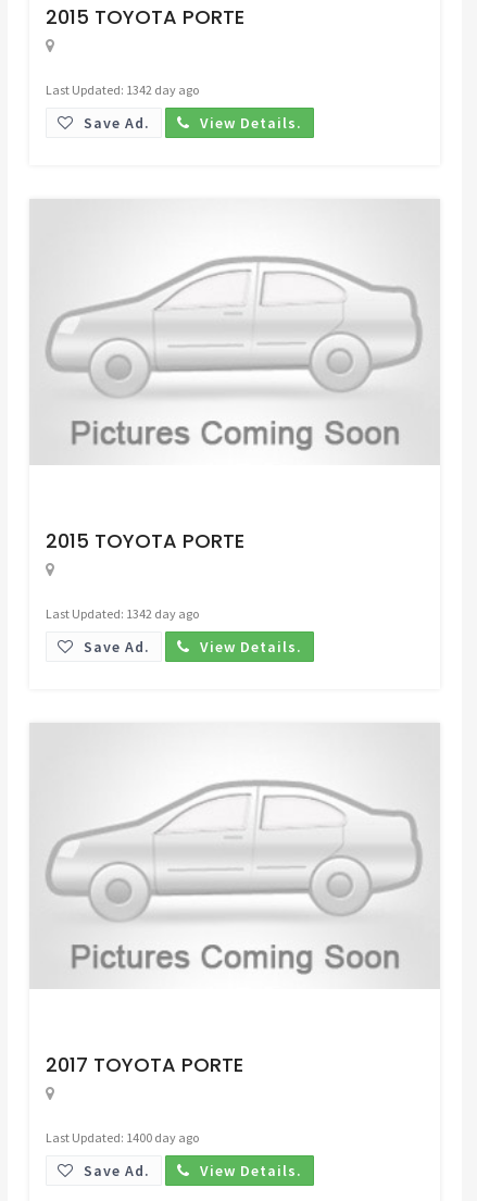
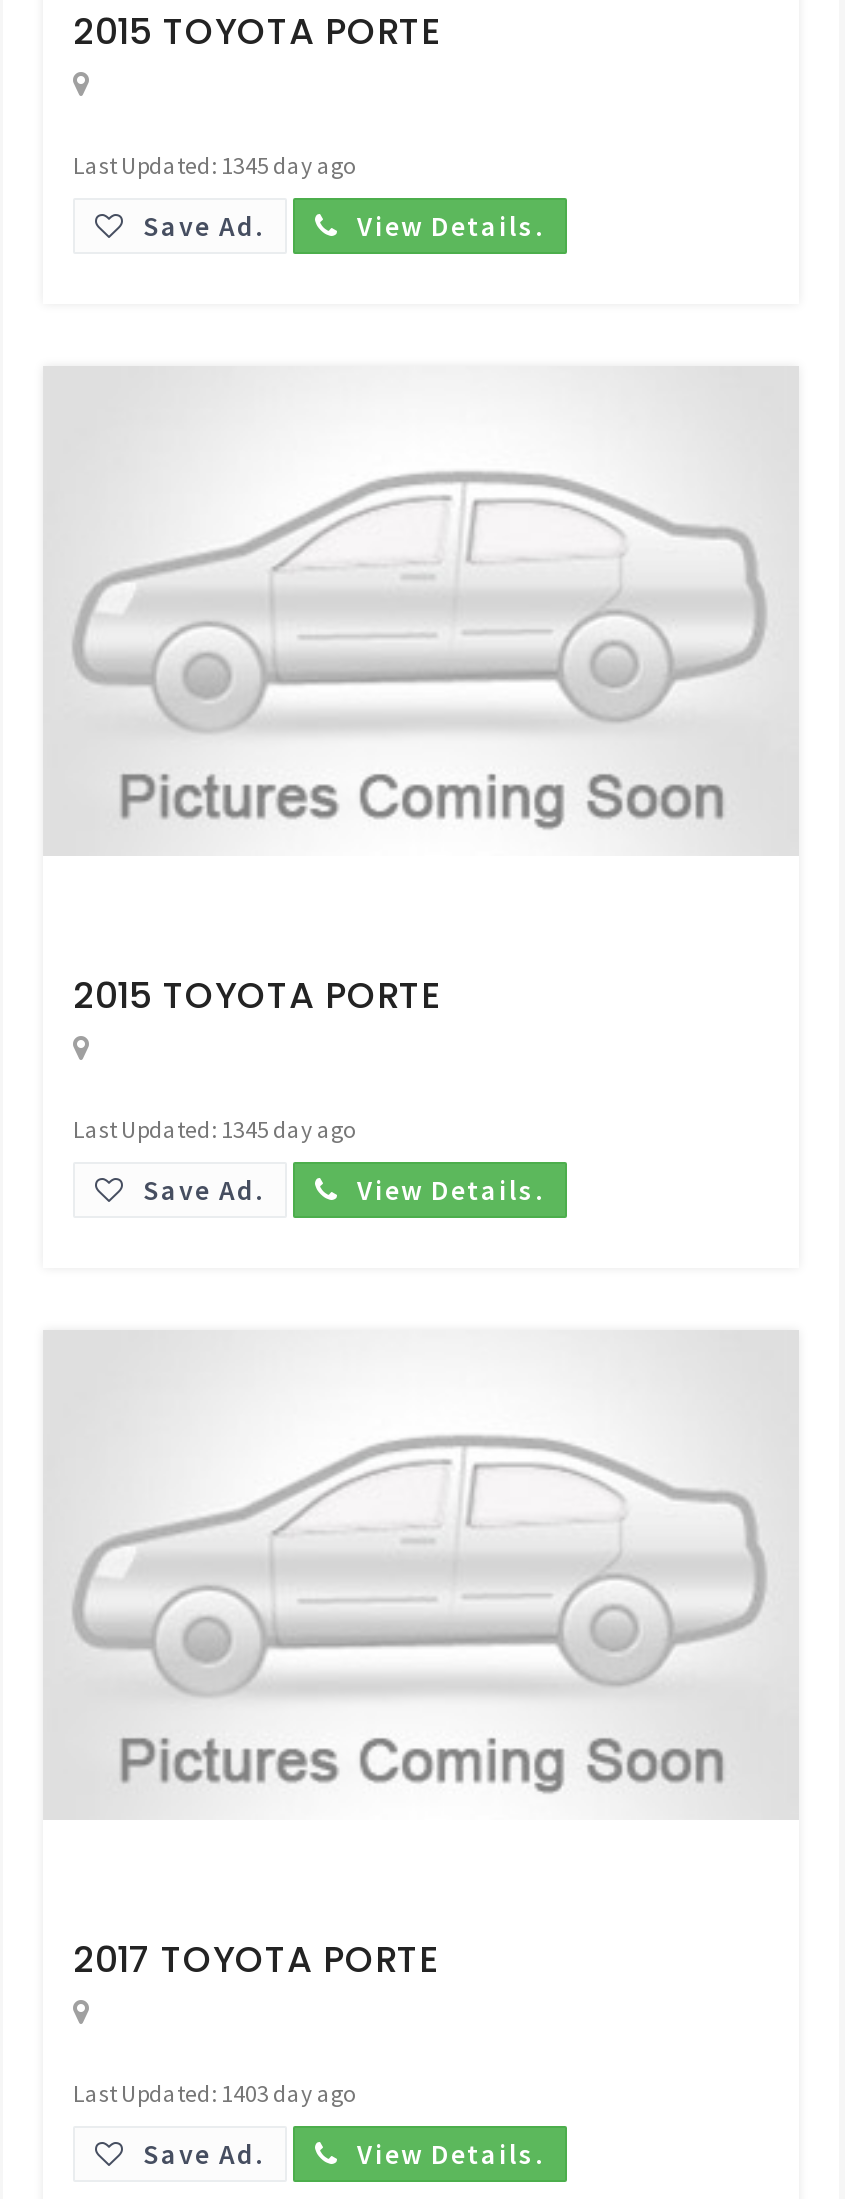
[46,82,199,98] Last Updated: 1342 day ago -> [73,151,355,181] Last Updated: 1345 day ago
[46,606,199,622] Last Updated: 1342 day ago -> [73,1115,355,1145] Last Updated: 1345 day ago
[46,1130,199,1146] Last Updated: 1400 day ago -> [73,2079,355,2109] Last Updated: 1403 day ago

